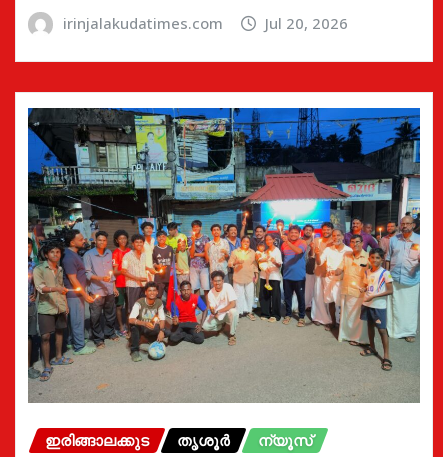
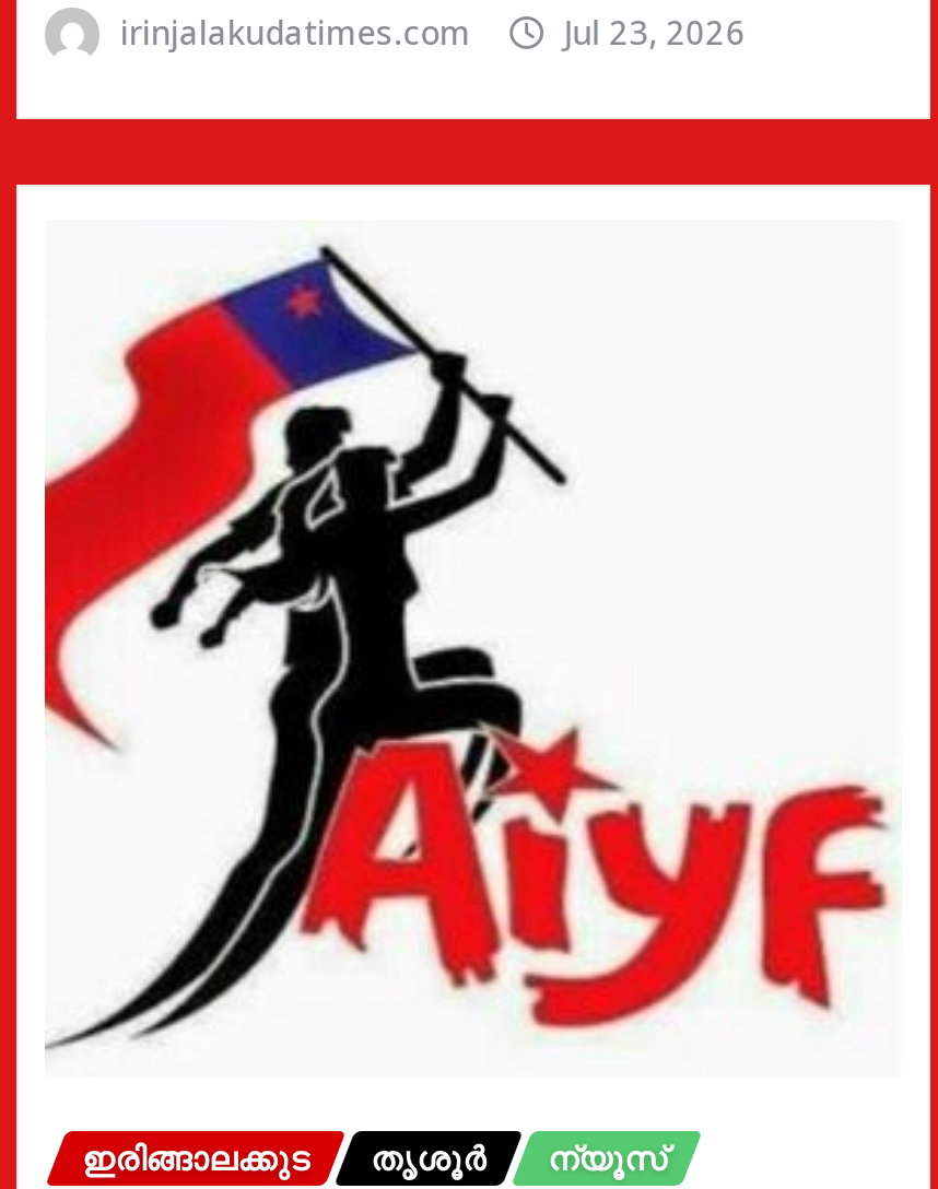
[265,12,348,32] Jul 20, 2026 -> [563,10,745,54] Jul 23, 2026
[27,107,421,404] [image] -> [43,223,902,1051] [image]

